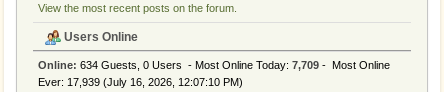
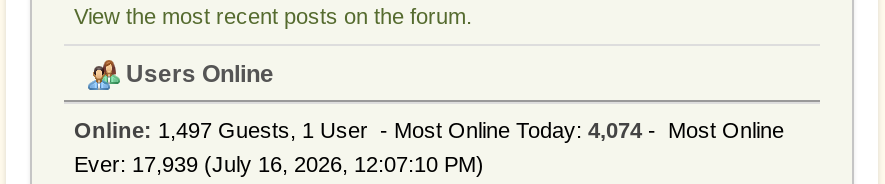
[38,59,390,71] Online: 634 Guests, 0 Users - Most Online Today: 7,709 - Most Online -> [74,118,784,142] Online: 1,497 Guests, 1 User - Most Online Today: 4,074 - Most Online

